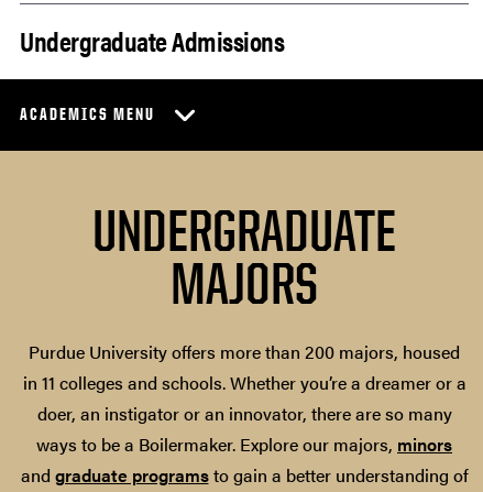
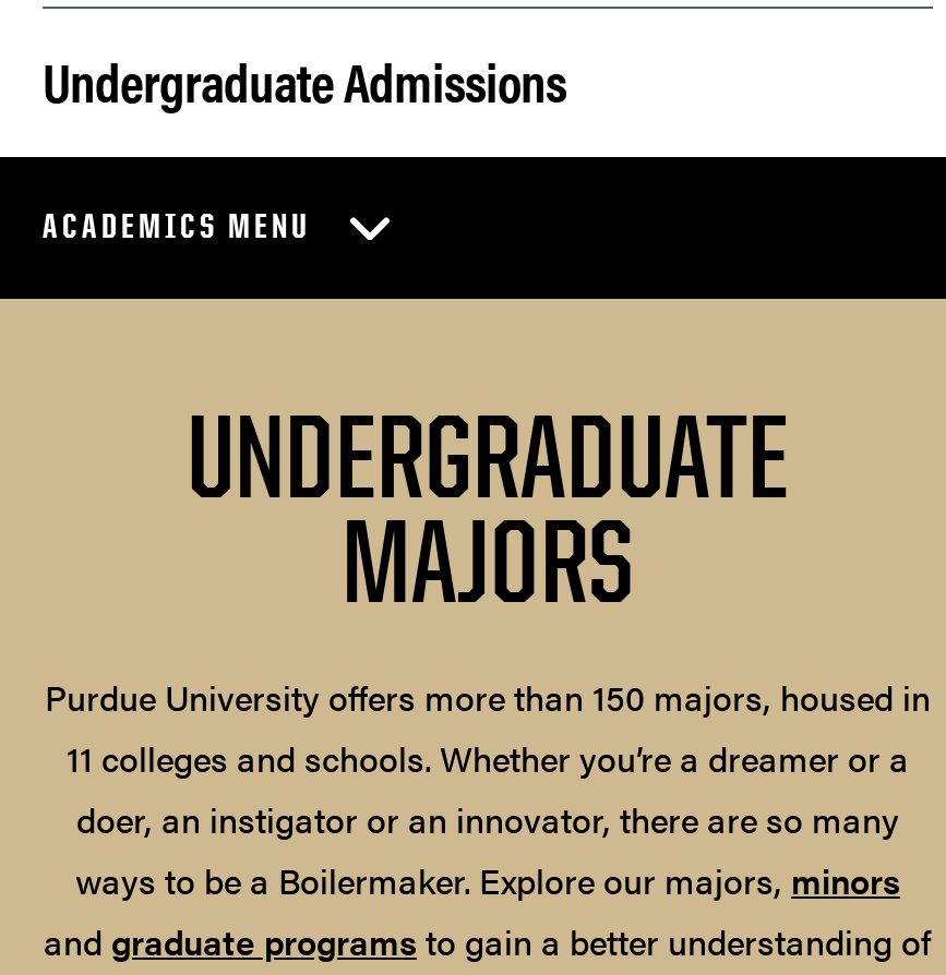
[23,339,466,395] Purdue University offers more than 200 majors, housed | in 11 colleges and schools. Whether you’re a dreamer or a -> [45,672,931,783] Purdue University offers more than 150 majors, housed in | 11 colleges and schools. Whether you’re a dreamer or a

